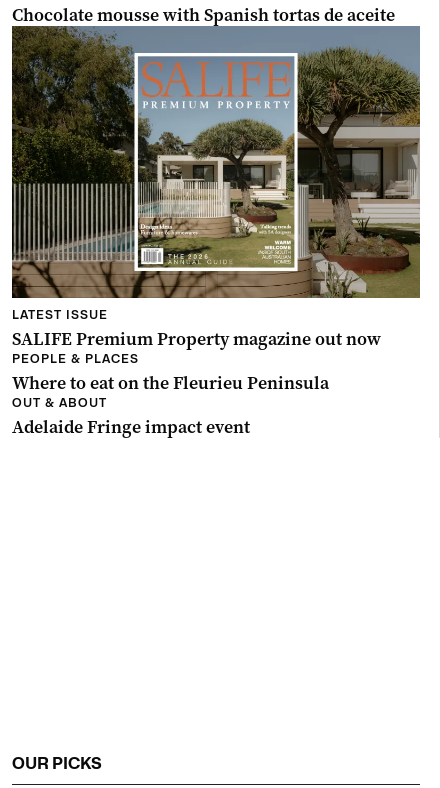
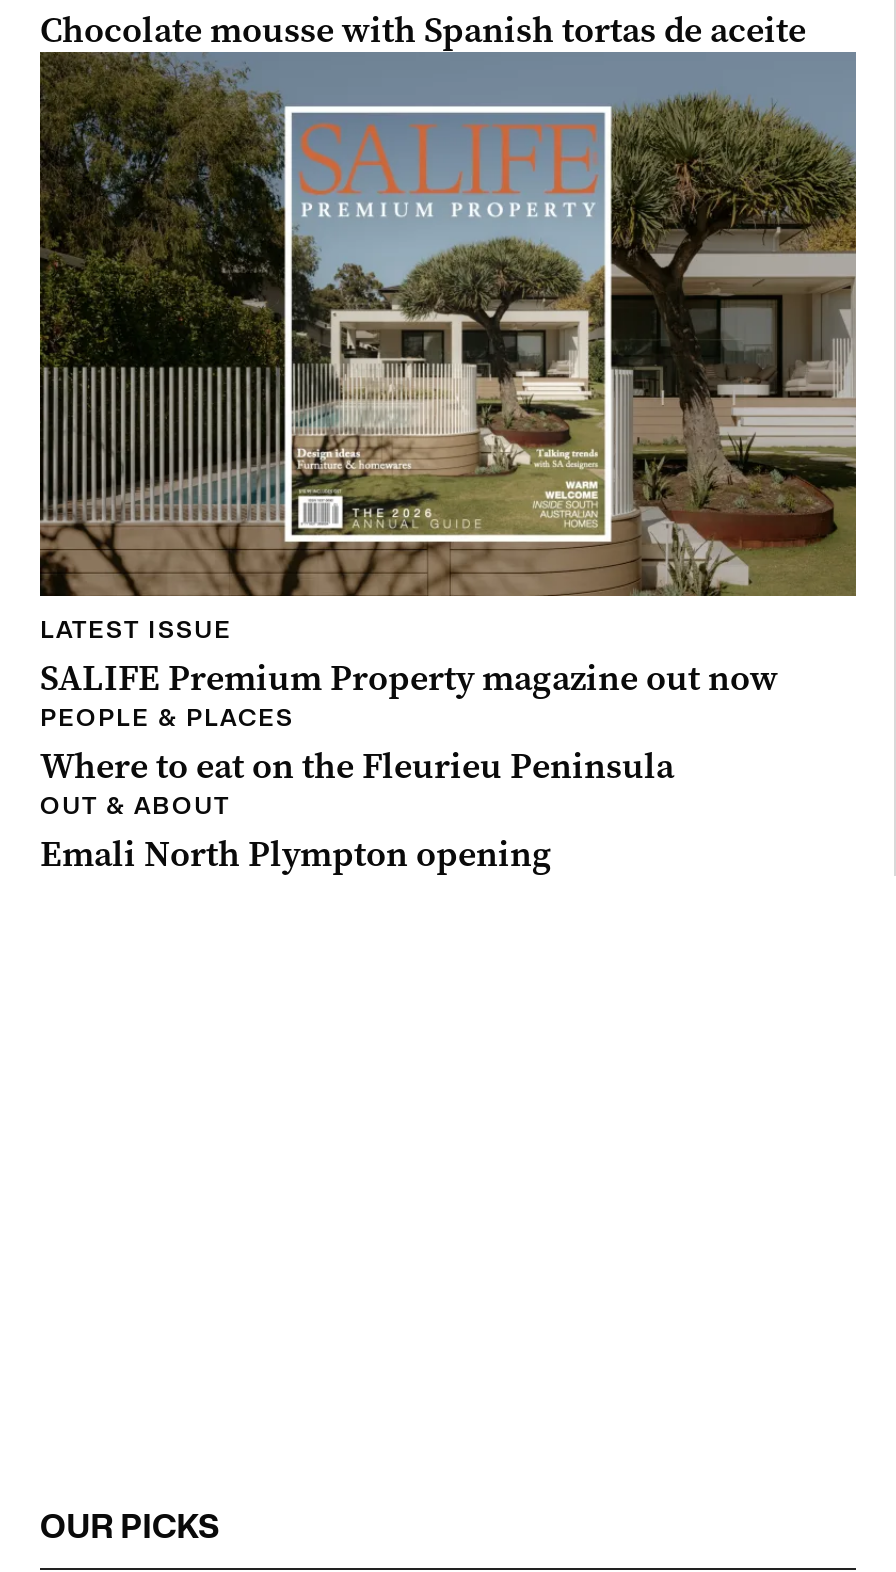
[12,415,250,439] Adelaide Fringe impact event -> [40,830,552,878] Emali North Plympton opening

